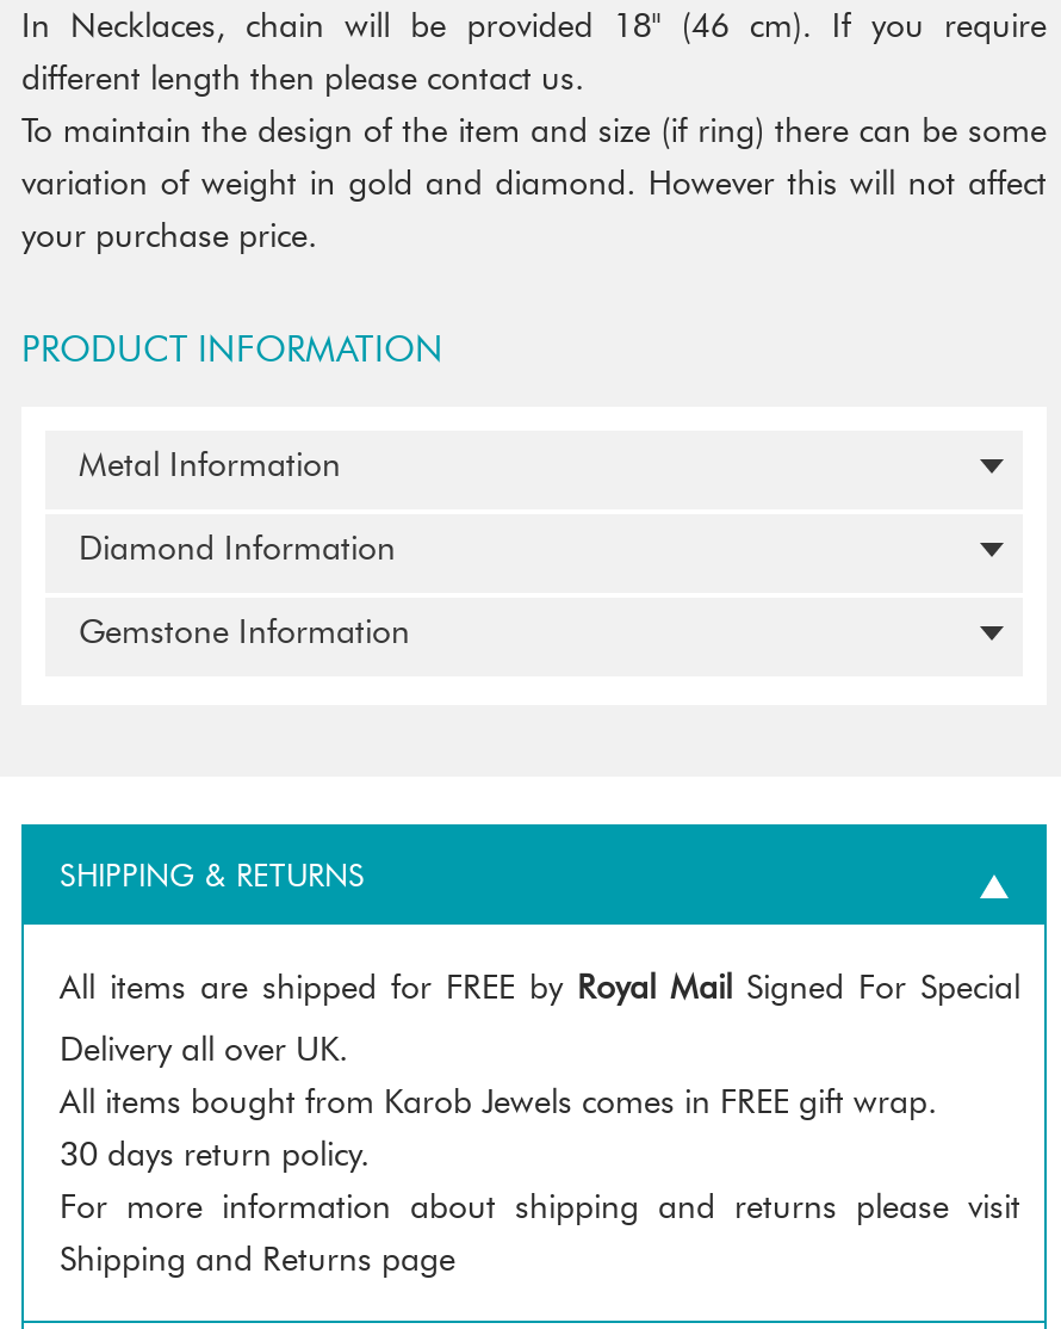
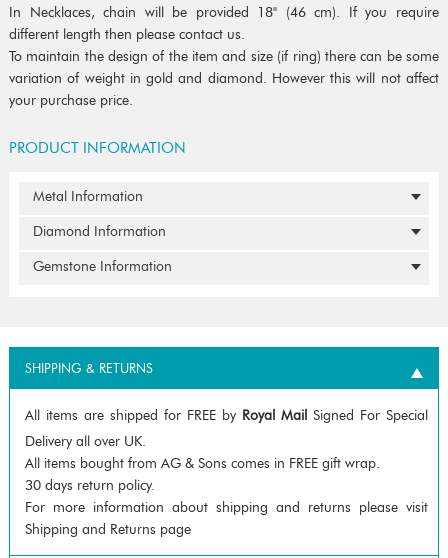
[60,1087,937,1120] All items bought from Karob Jewels comes in FREE gift wrap. -> [25,456,380,470] All items bought from AG & Sons comes in FREE gift wrap.

